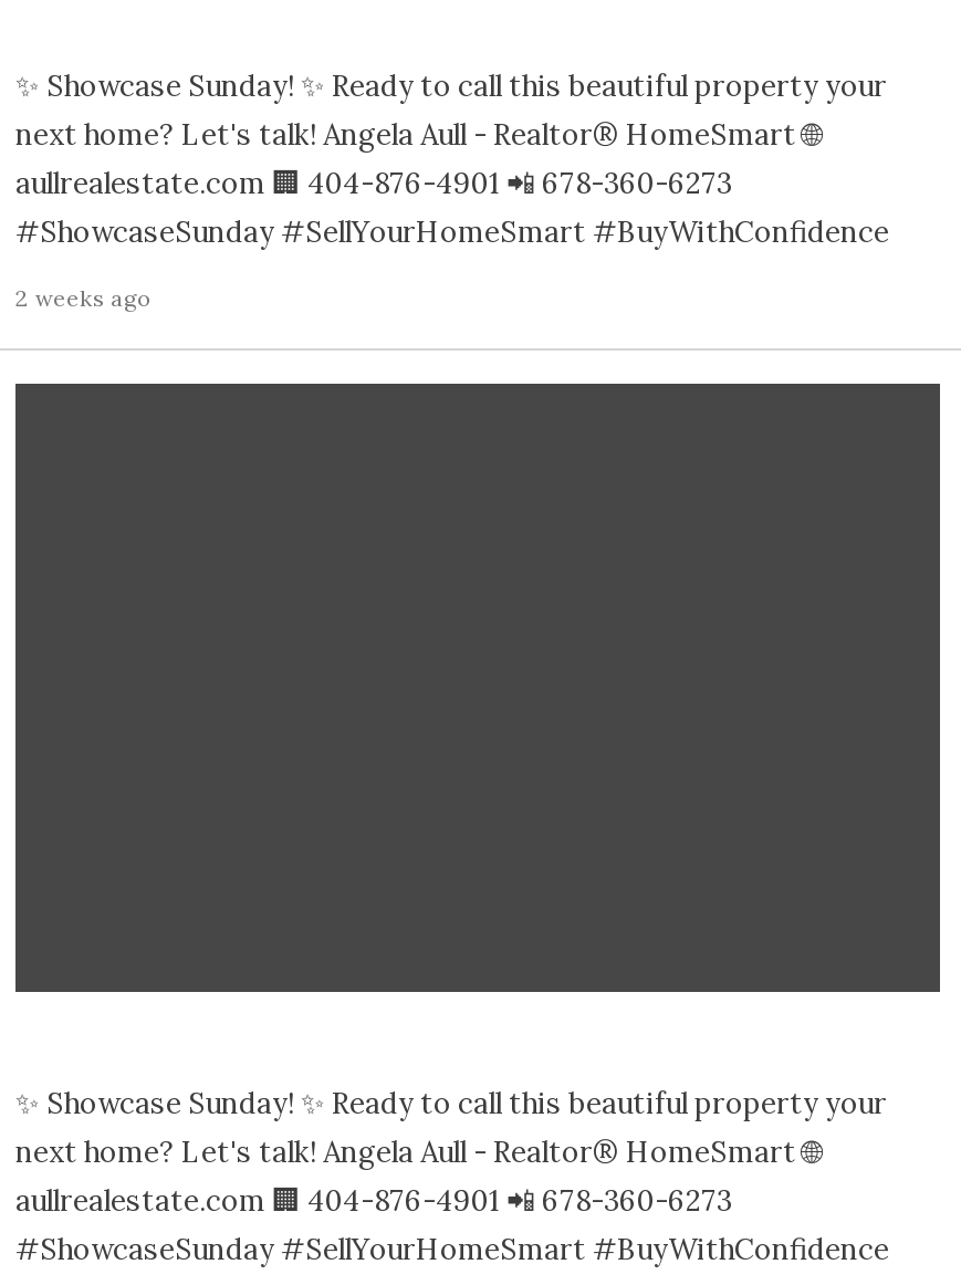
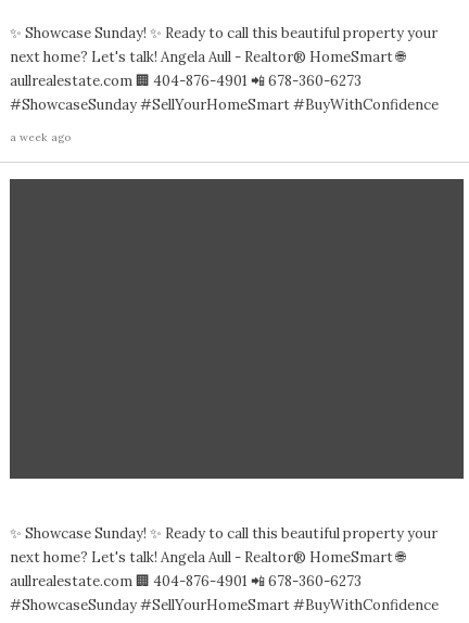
[15,284,150,312] 2 weeks ago -> [10,130,71,144] a week ago

